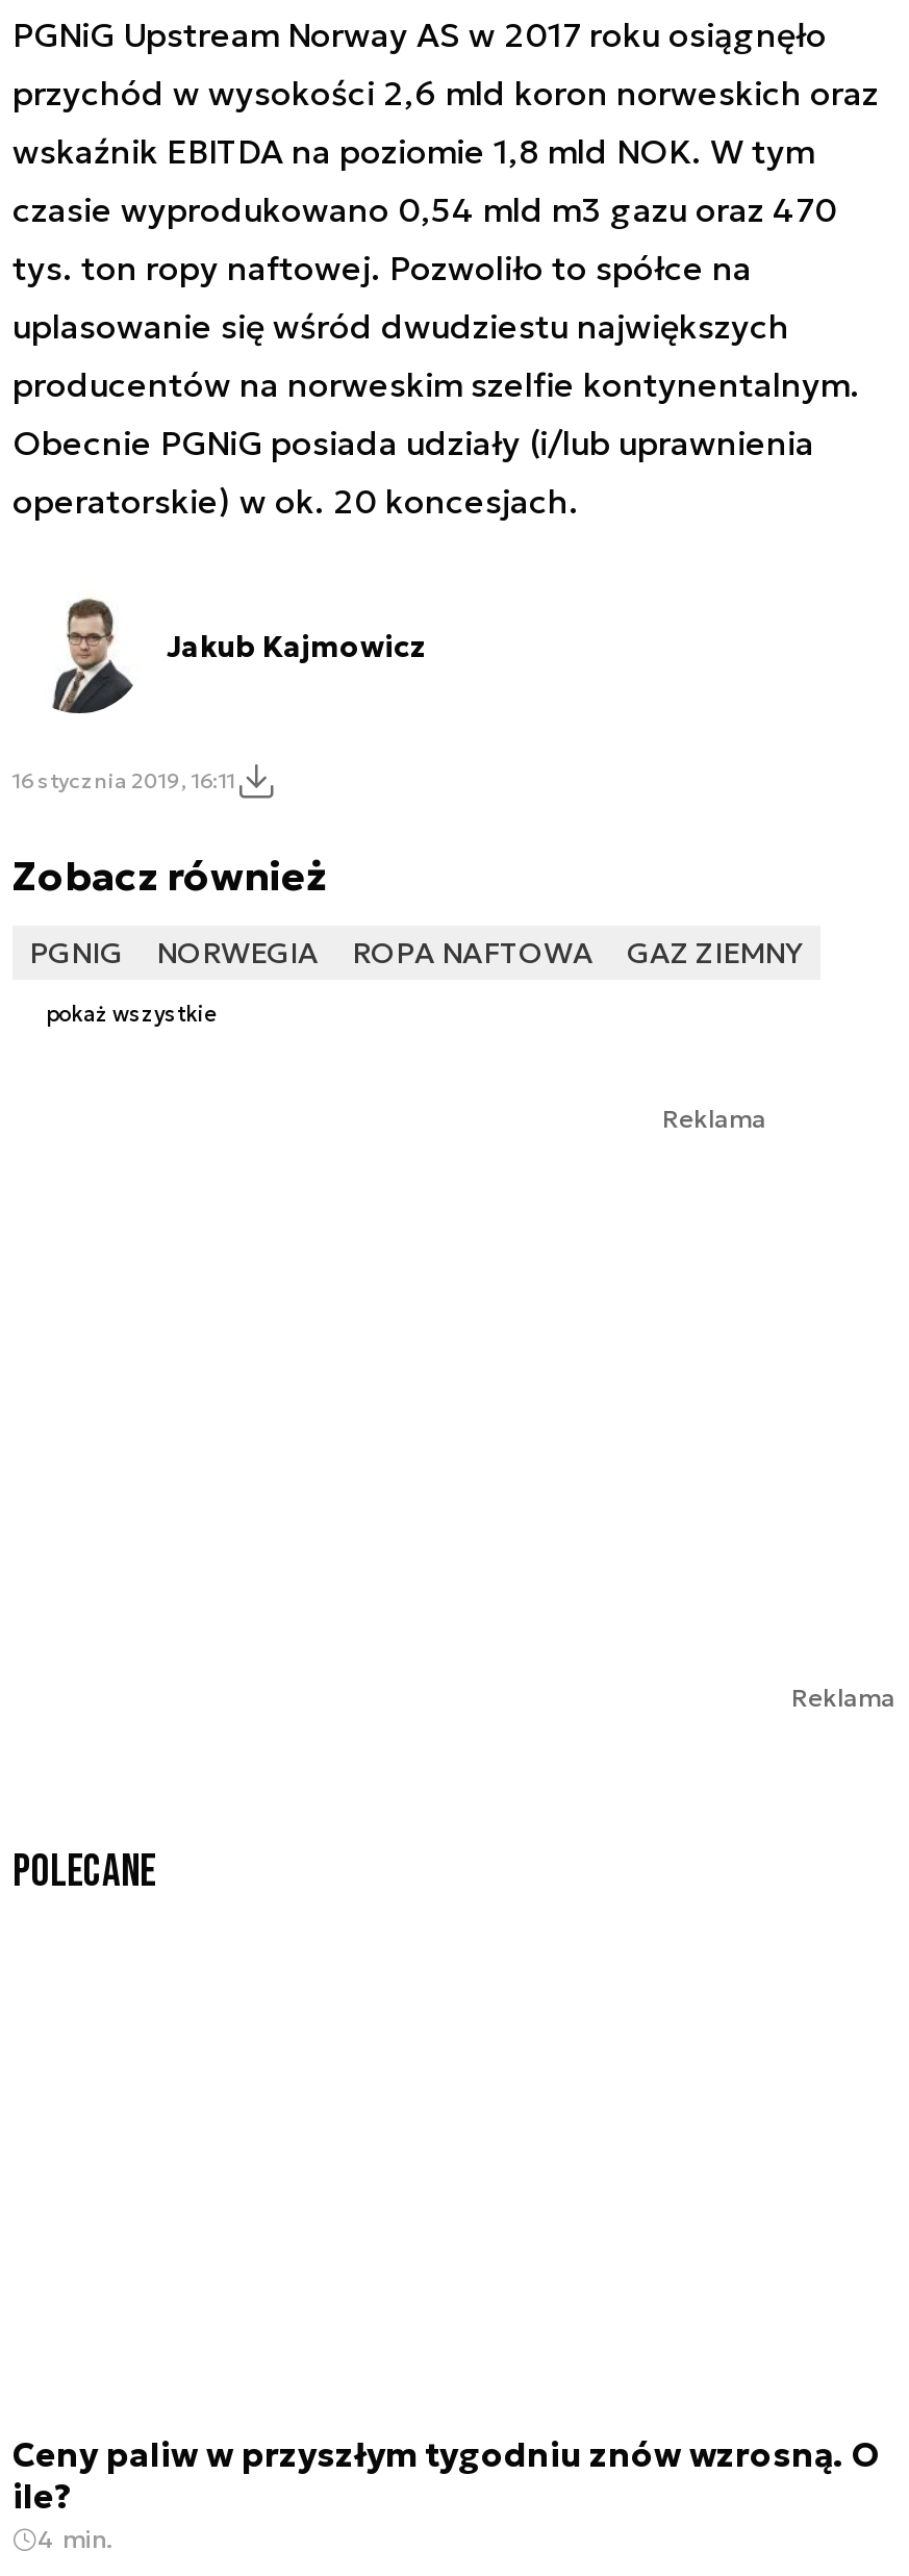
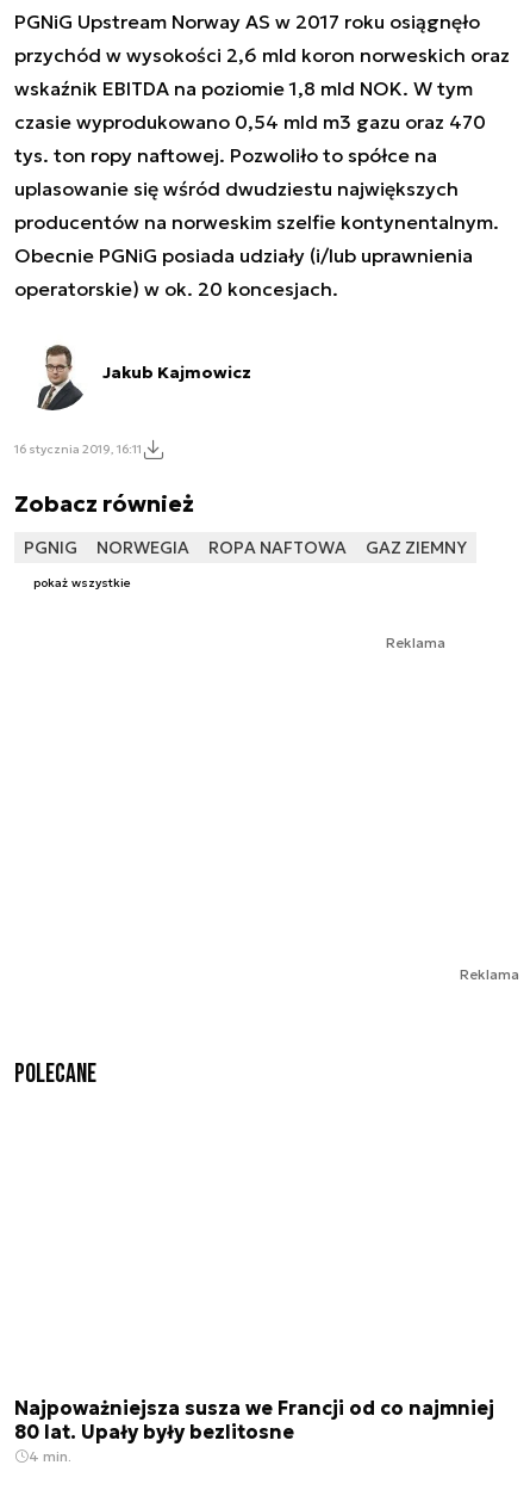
[12,2434,881,2517] Ceny paliw w przyszłym tygodniu znów wzrosną. O | ile? -> [14,1396,494,1444] Najpoważniejsza susza we Francji od co najmniej | 80 lat. Upały były bezlitosne

